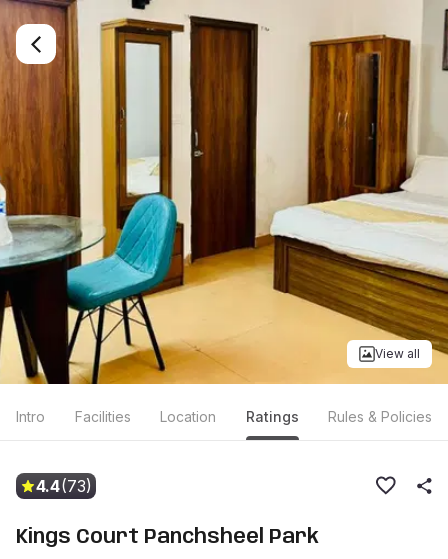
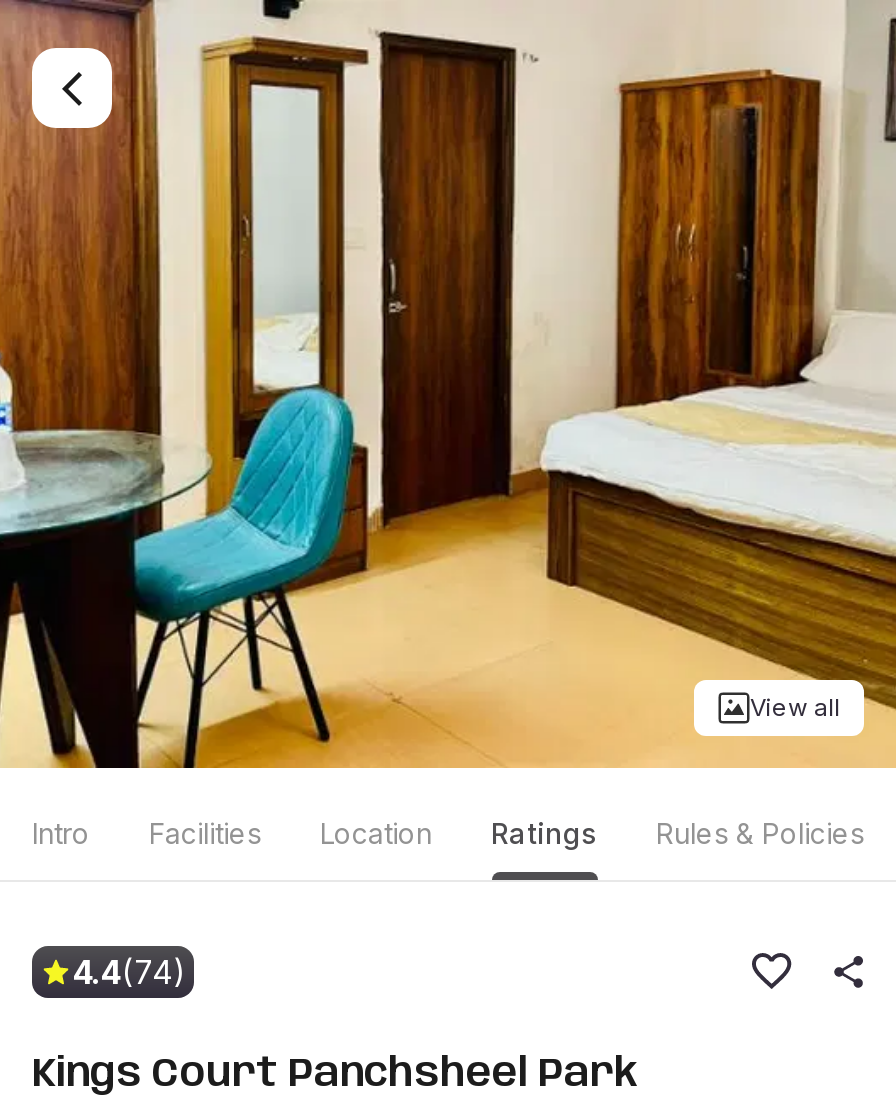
[36,476,92,496] 4.4(73) -> [72,952,186,992] 4.4(74)

